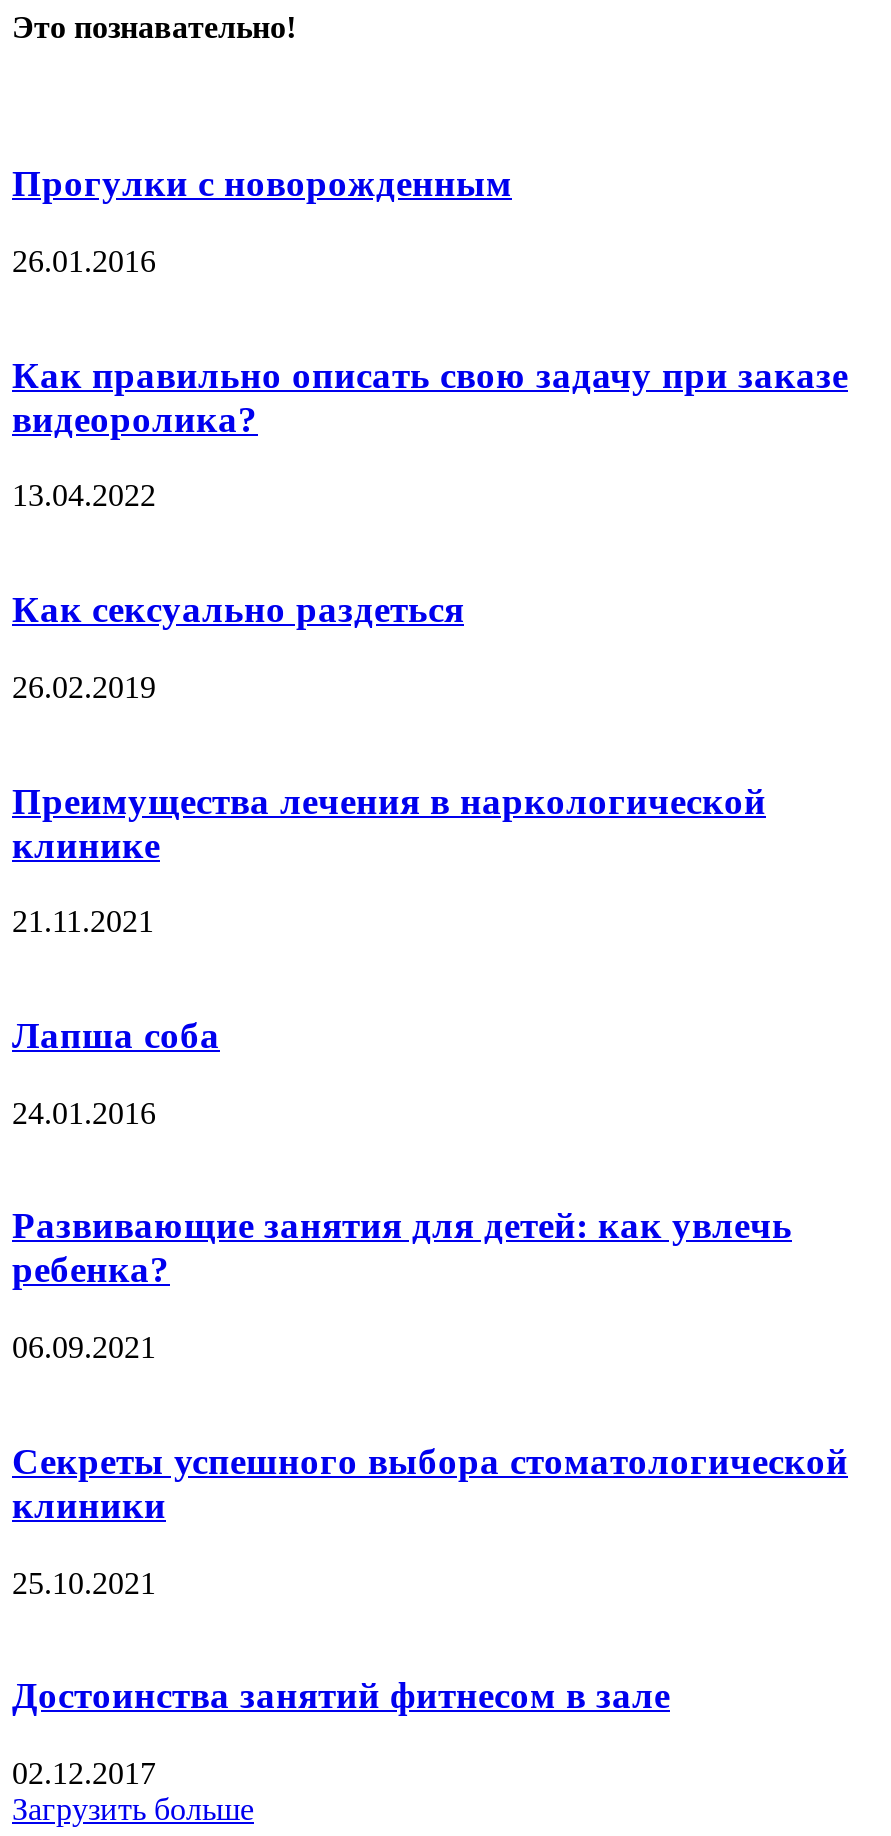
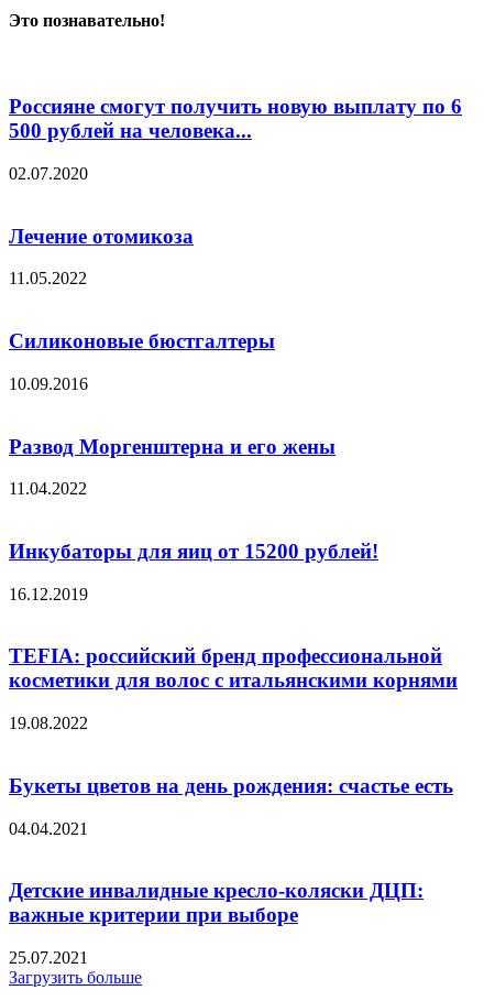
[12,162,512,204] Прогулки с новорожденным -> [9,95,462,142] Россияне смогут получить новую выплату по 6 | 500 рублей на человека...
[12,244,156,278] 26.01.2016 -> [9,164,88,183] 02.07.2020
[12,353,848,439] Как правильно описать свою задачу при заказе | видеоролика? -> [9,224,194,247] Лечение отомикоза
[12,479,156,513] 13.04.2022 -> [9,269,87,288] 11.05.2022
[12,588,464,630] Как сексуально раздеться -> [9,329,275,352] Силиконовые бюстгалтеры
[12,670,156,704] 26.02.2019 -> [9,374,88,393] 10.09.2016
[12,779,766,865] Преимущества лечения в наркологической | клинике -> [9,434,335,458] Развод Моргенштерна и его жены
[12,904,154,938] 21.11.2021 -> [9,479,87,498] 11.04.2022
[12,1014,220,1056] Лапша соба -> [9,539,378,563] Инкубаторы для яиц от 15200 рублей!
[12,1095,156,1129] 24.01.2016 -> [9,584,88,603] 16.12.2019
[12,1205,792,1291] Развивающие занятия для детей: как увлечь | ребенка? -> [9,645,458,692] TEFIA: российский бренд профессиональной | косметики для волос с итальянскими корнями
[12,1330,156,1364] 06.09.2021 -> [9,714,88,732] 19.08.2022
[12,1440,848,1526] Секреты успешного выбора стоматологической | клиники -> [9,774,453,797] Букеты цветов на день рождения: счастье есть
[12,1565,156,1599] 25.10.2021 -> [9,819,88,837] 04.04.2021
[12,1674,670,1716] Достоинства занятий фитнесом в зале -> [9,879,424,926] Детские инвалидные кресло-коляски ДЦП: | важные критерии при выборе
[12,1756,156,1790] 02.12.2017 -> [9,948,88,967] 25.07.2021

